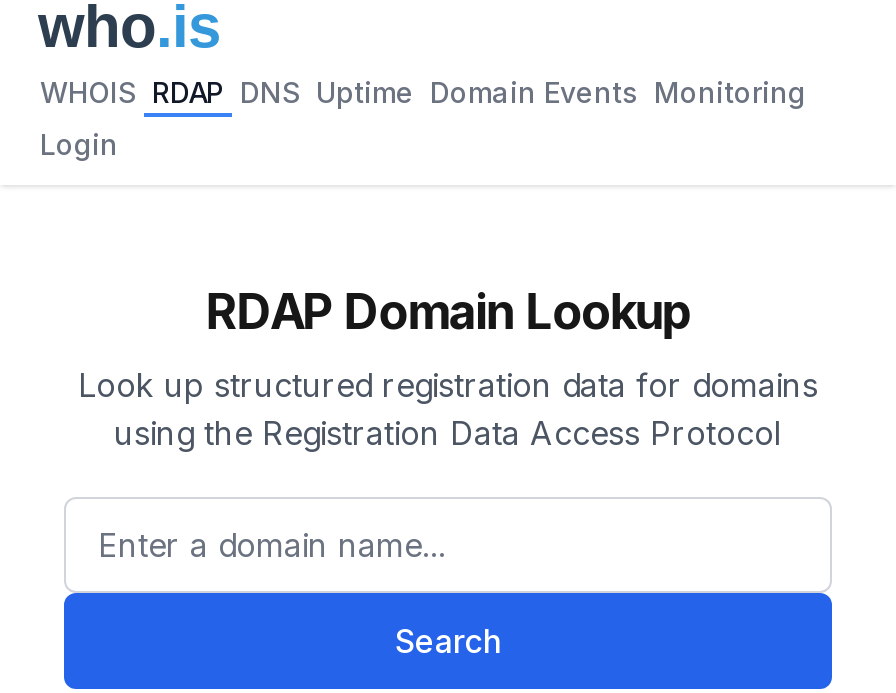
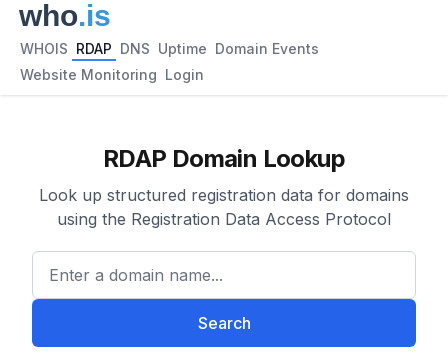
[40,75,806,109] WHOIS RDAP DNS Uptime Domain Events Monitoring -> [20,40,319,57] WHOIS RDAP DNS Uptime Domain Events
[40,127,118,161] Login -> [20,66,204,83] Website Monitoring Login

